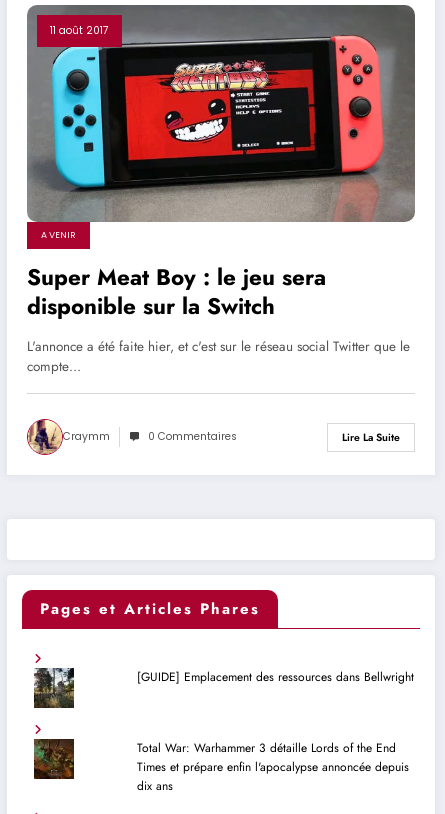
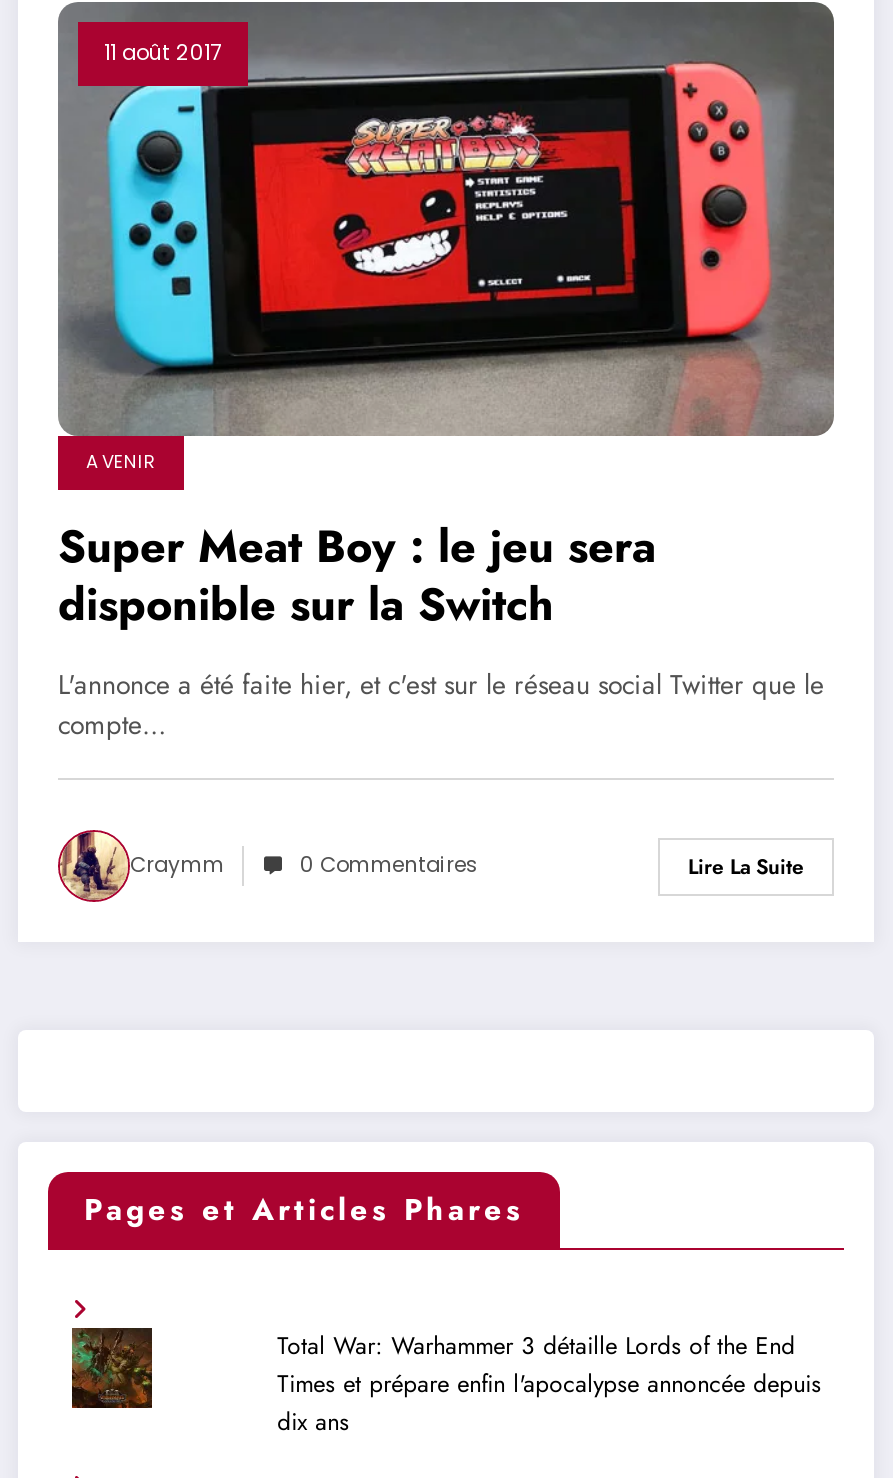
[34,667,74,708] [image] -> none
[137,668,414,686] [GUIDE] Emplacement des ressources dans Bellwright -> none

